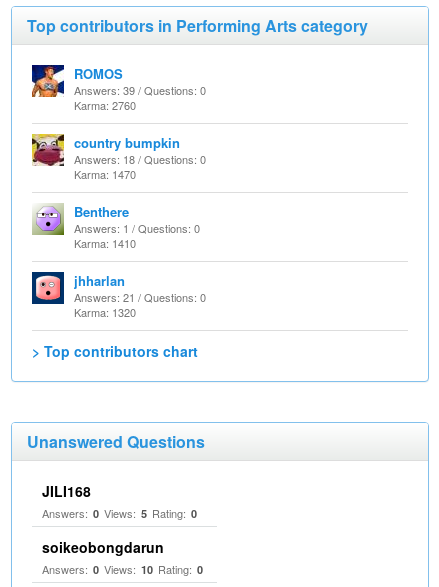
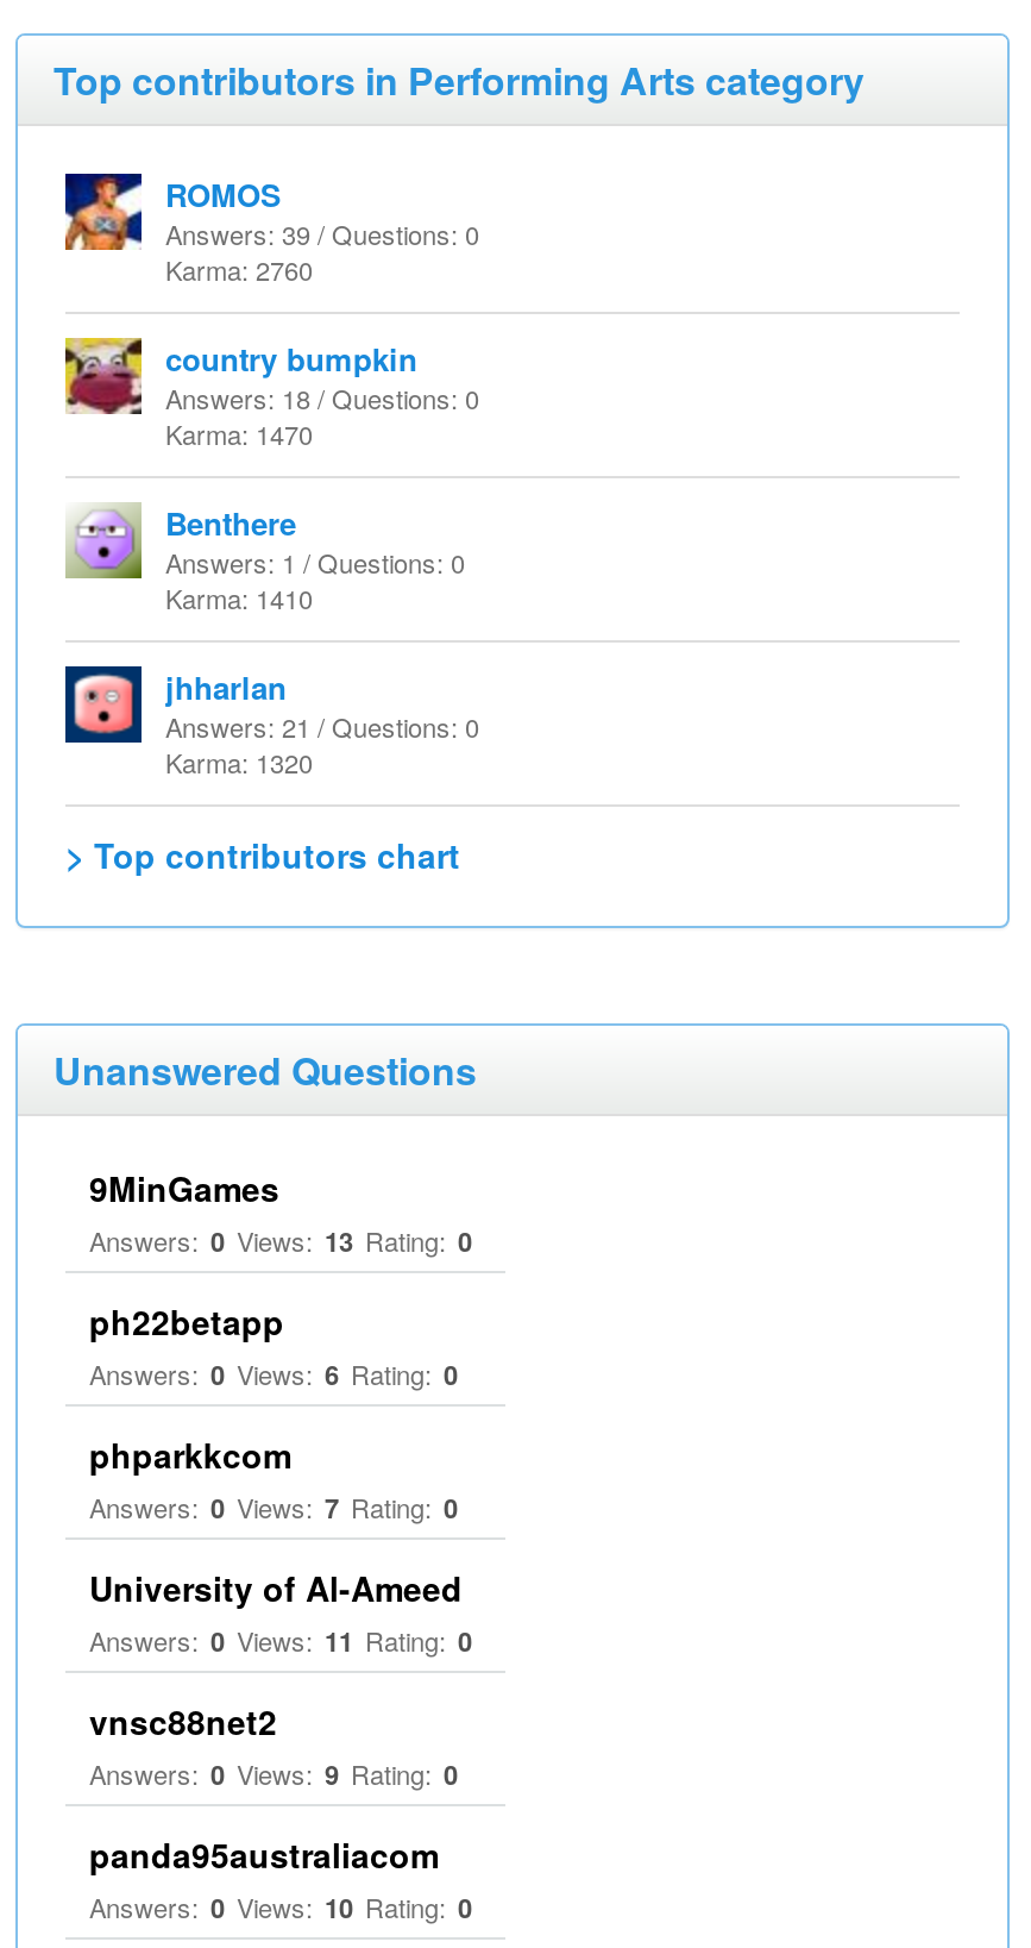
[42,481,197,557] JILI168 | Answers: 0 Views: 5 Rating: 0 | soikeobongdarun -> [89,1164,472,1878] 9MinGames | Answers: 0 Views: 13 Rating: 0 | ph22betapp | Answers: 0 Views: 6 Rating: 0 | phparkkcom | Answers: 0 Views: 7 Rating: 0 | University of Al-Ameed | Answers: 0 Views: 11 Rating: 0 | vnsc88net2 | Answers: 0 Views: 9 Rating: 0 | panda95australiacom

